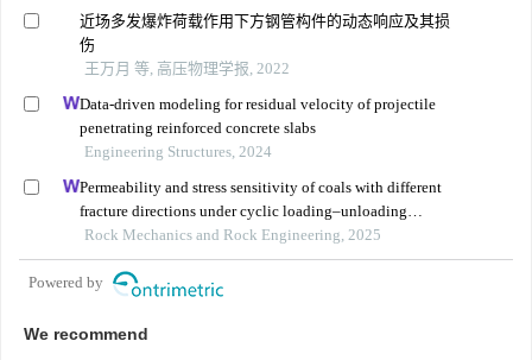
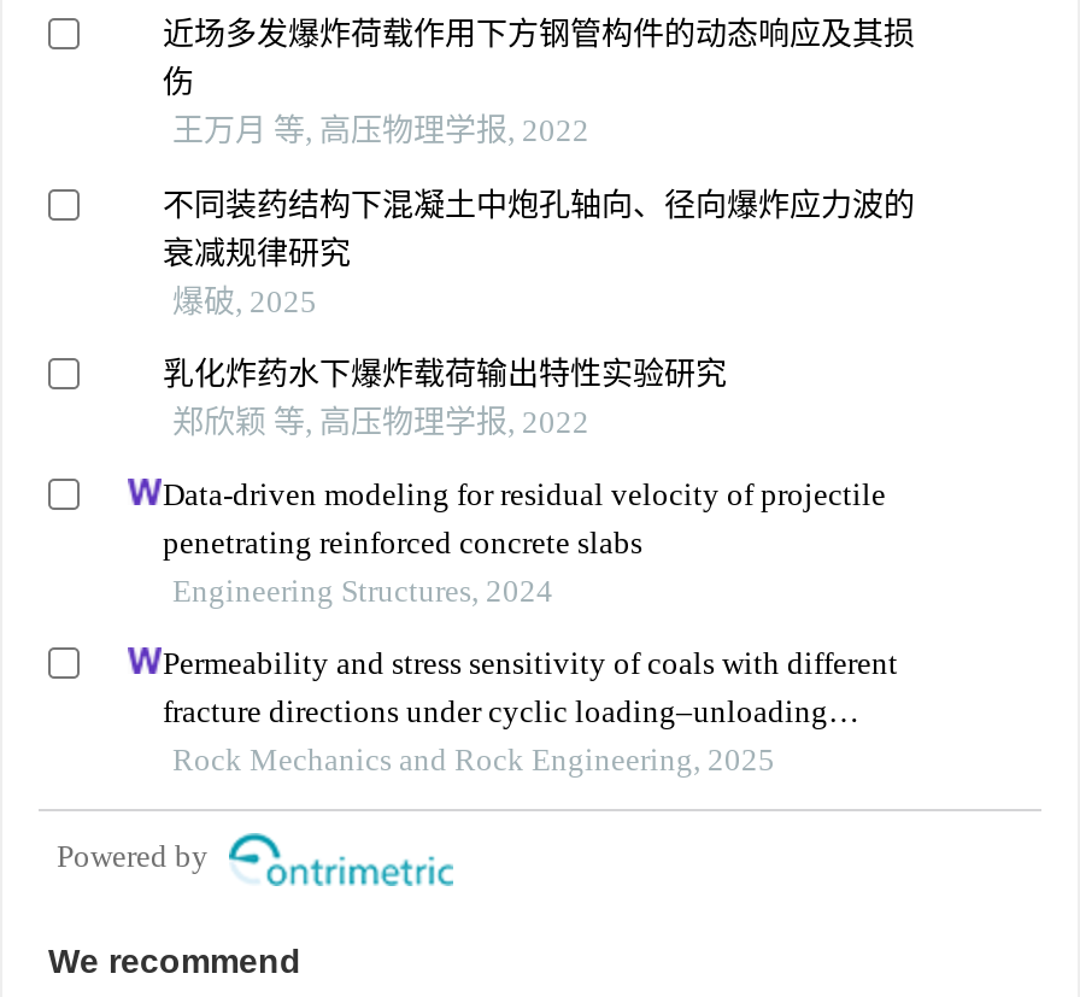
none -> [163,186,915,440] 不同装药结构下混凝土中炮孔轴向、径向爆炸应力波的 | 衰减规律研究 | 爆破, 2025 | 乳化炸药水下爆炸载荷输出特性实验研究 | 郑欣颖 等, 高压物理学报, 2022

